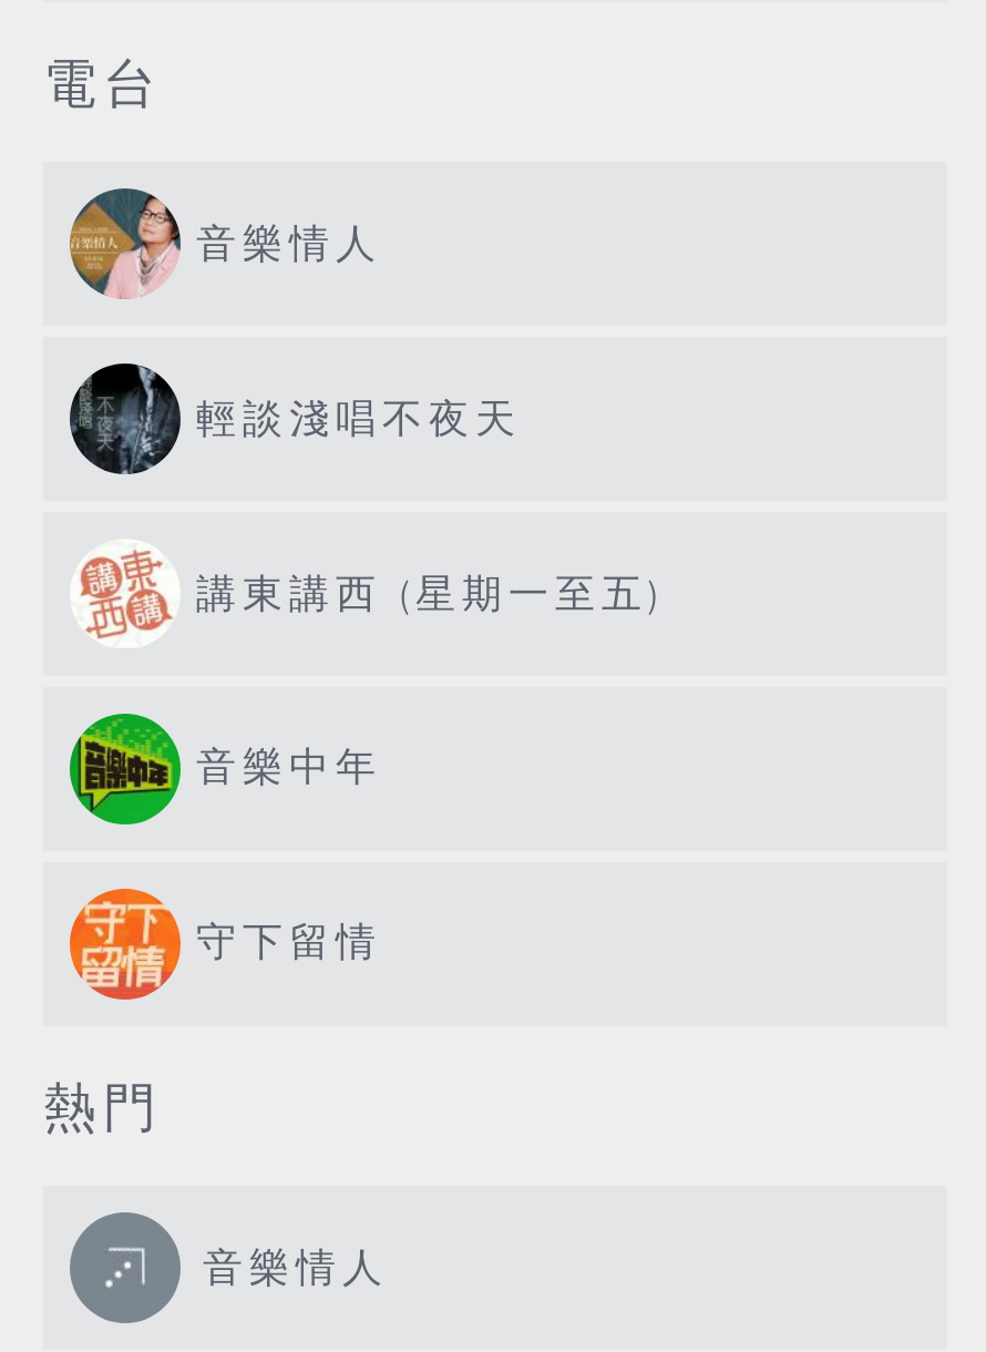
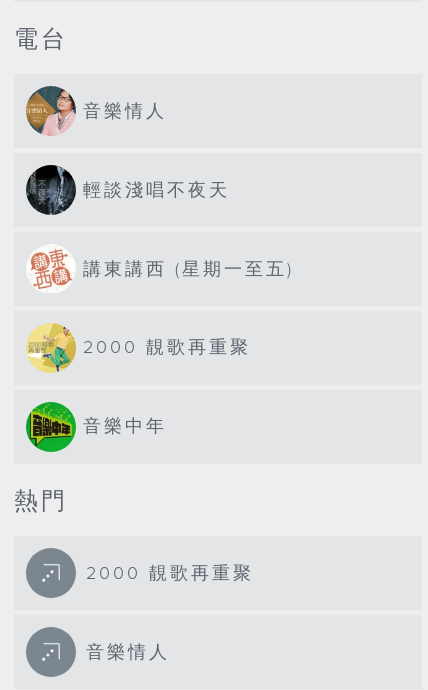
none -> [26,323,251,373] [image] | 2000 靚歌再重聚
[68,887,382,1002] [image] | 守下留情 -> none
none -> [86,563,254,584] 2000 靚歌再重聚

